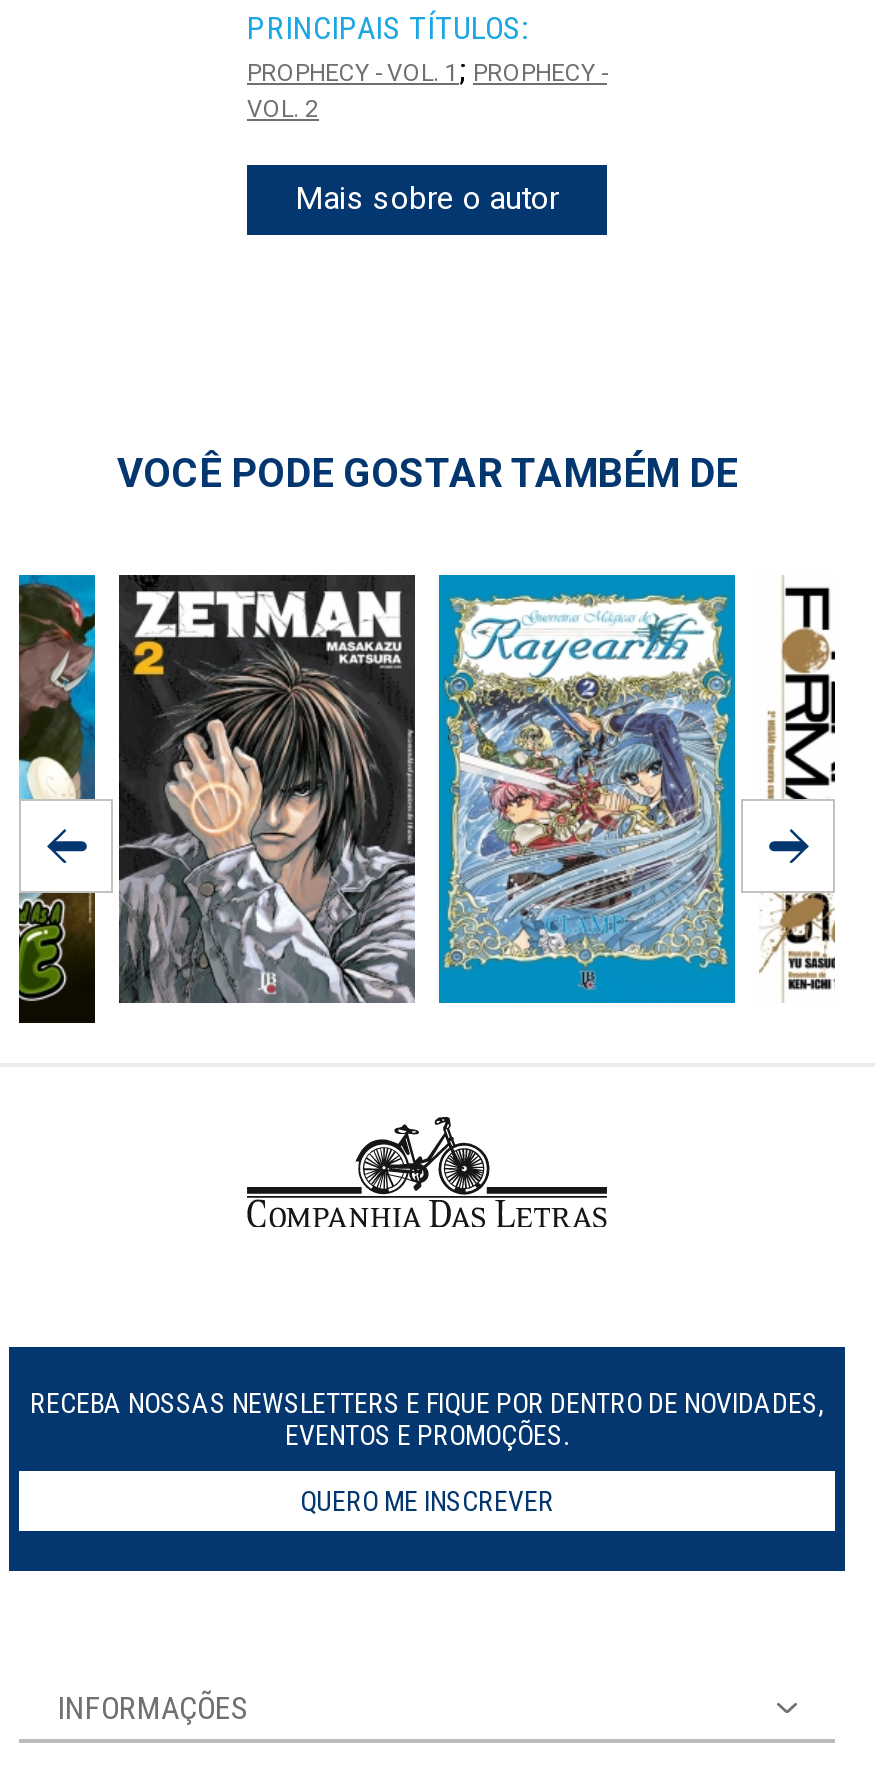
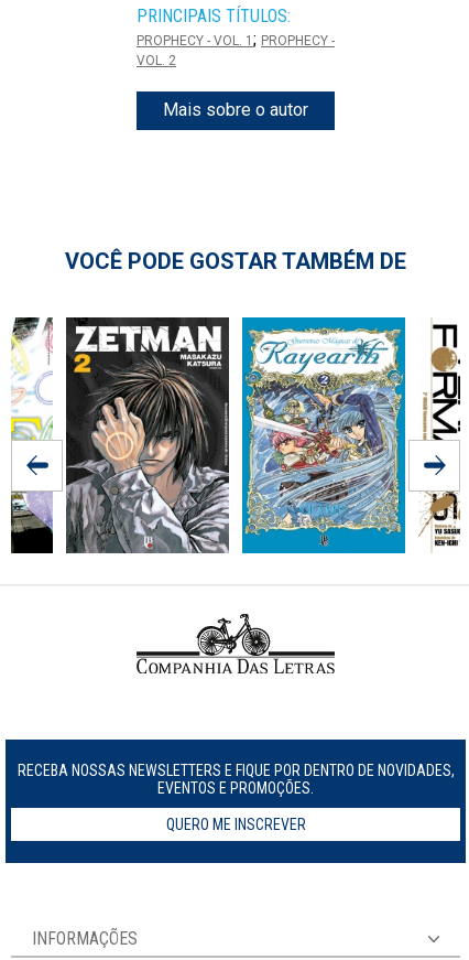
[17,573,97,801] [image] -> [10,316,54,441] [image]
[17,891,97,1025] [image] -> [11,492,54,562] [image]

